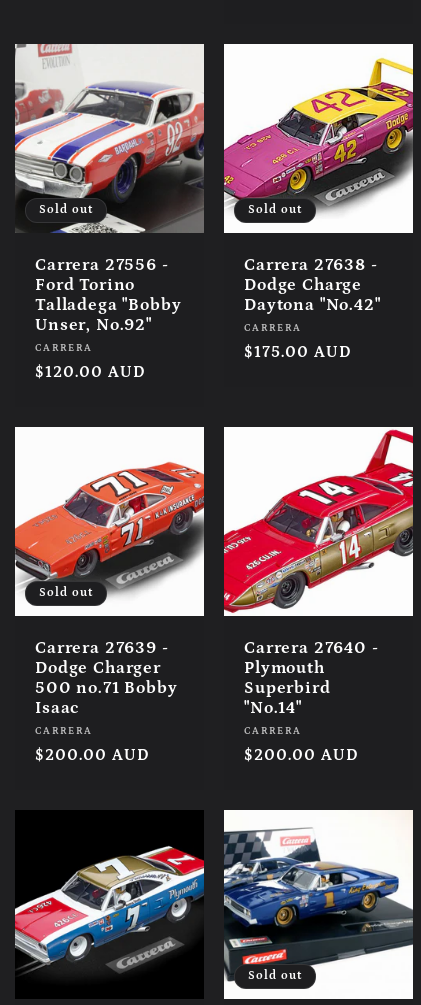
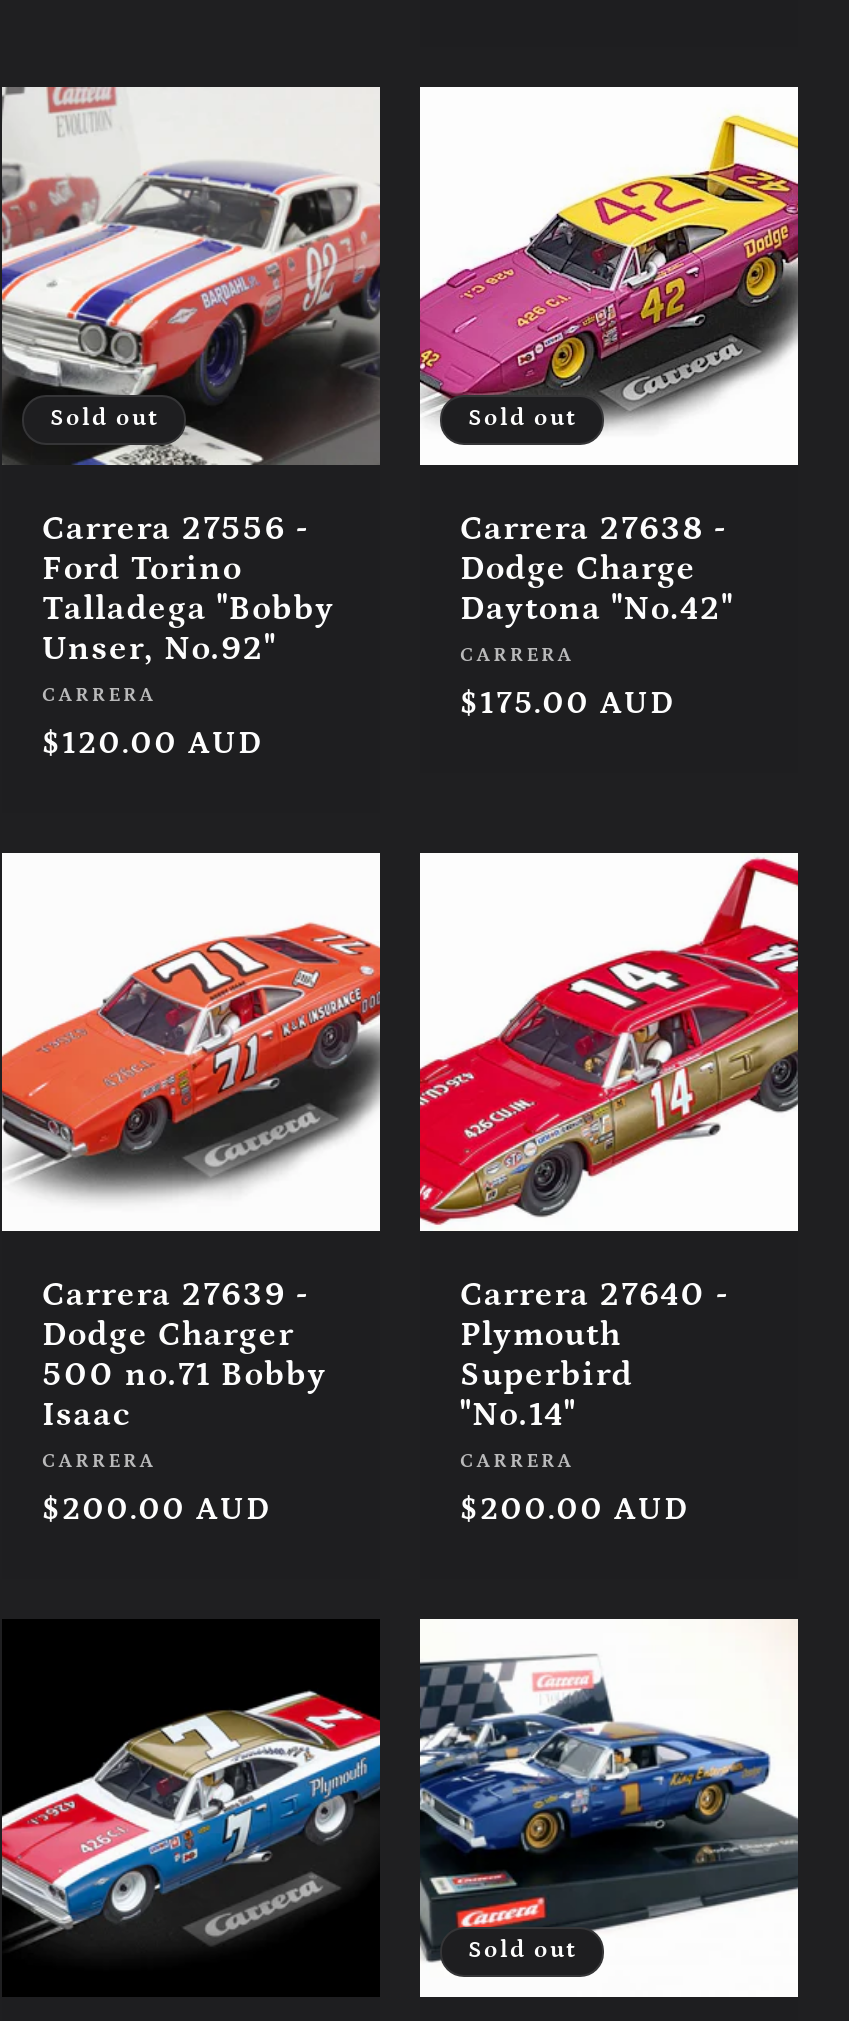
[39,585,93,598] Sold out -> none

